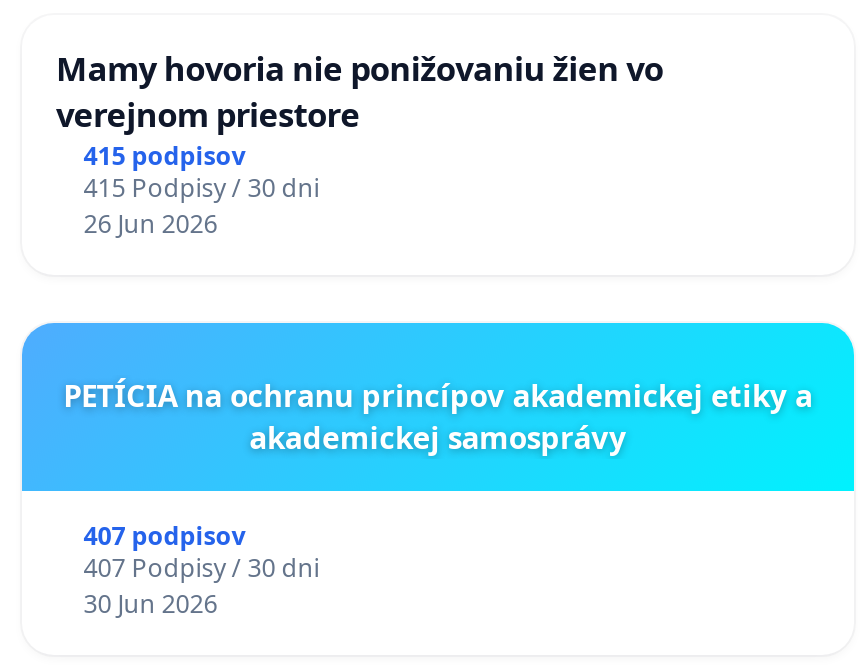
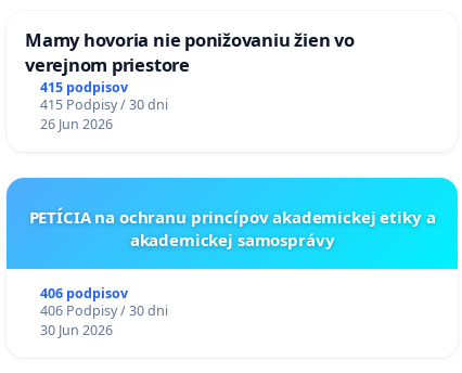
[84,520,246,554] 407 podpisov -> [40,284,128,303] 406 podpisov
[84,552,320,586] 407 Podpisy / 30 dni -> [40,302,168,320] 406 Podpisy / 30 dni

